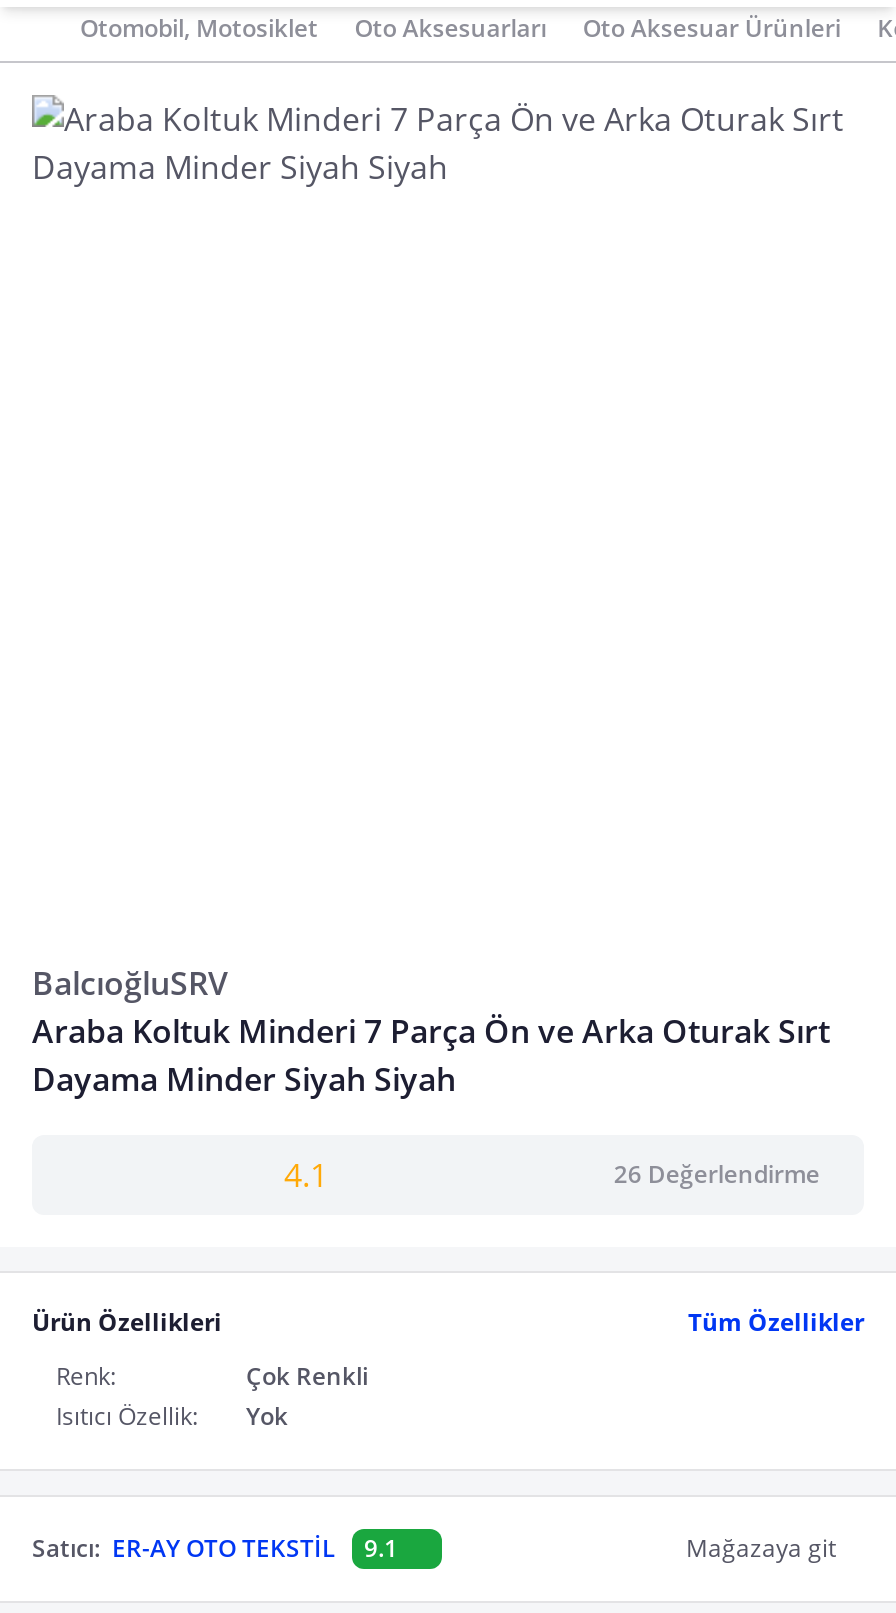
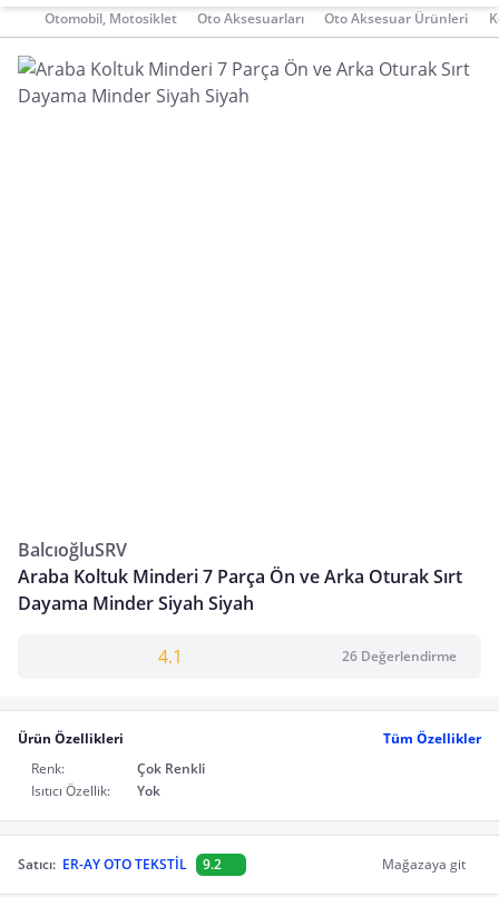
[32,1531,398,1565] Satıcı: ER-AY OTO TEKSTİL 9.1 -> [18,855,222,874] Satıcı: ER-AY OTO TEKSTİL 9.2

